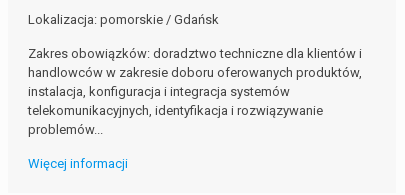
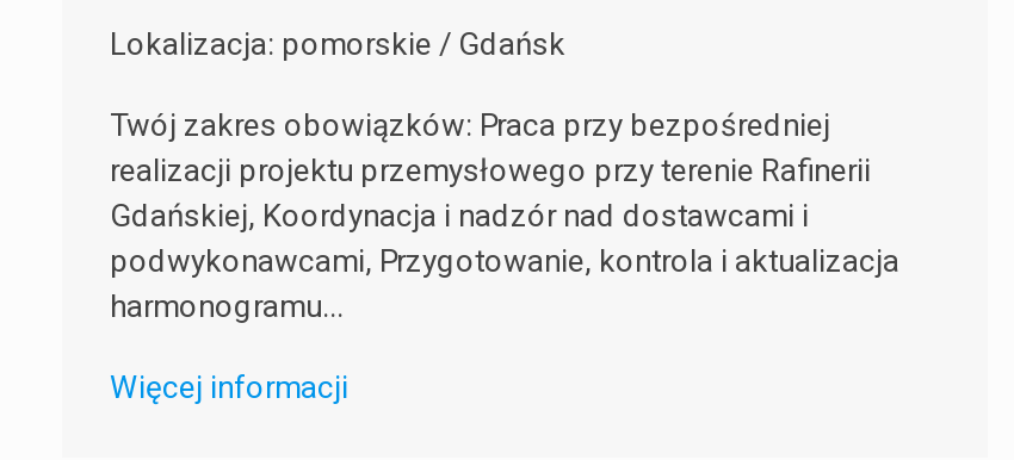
[28,46,362,137] Zakres obowiązków: doradztwo techniczne dla klientów i | handlowców w zakresie doboru oferowanych produktów, | instalacja, konfiguracja i integracja systemów | telekomunikacyjnych, identyfikacja i rozwiązywanie | problemów... -> [110,107,899,324] Twój zakres obowiązków: Praca przy bezpośredniej | realizacji projektu przemysłowego przy terenie Rafinerii | Gdańskiej, Koordynacja i nadzór nad dostawcami i | podwykonawcami, Przygotowanie, kontrola i aktualizacja | harmonogramu...

